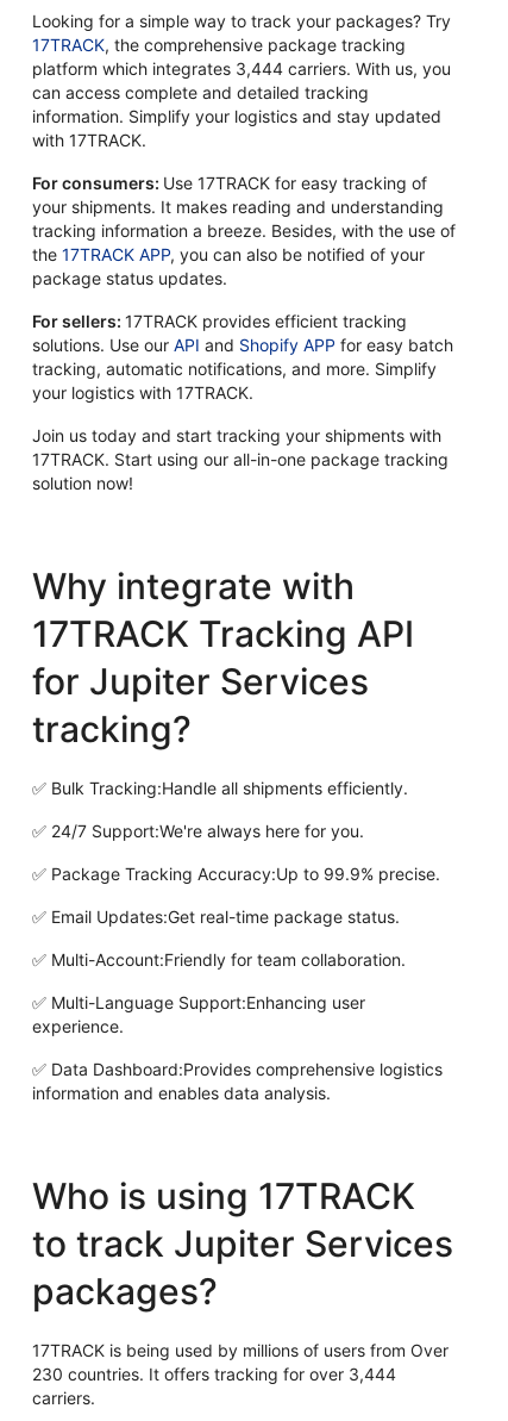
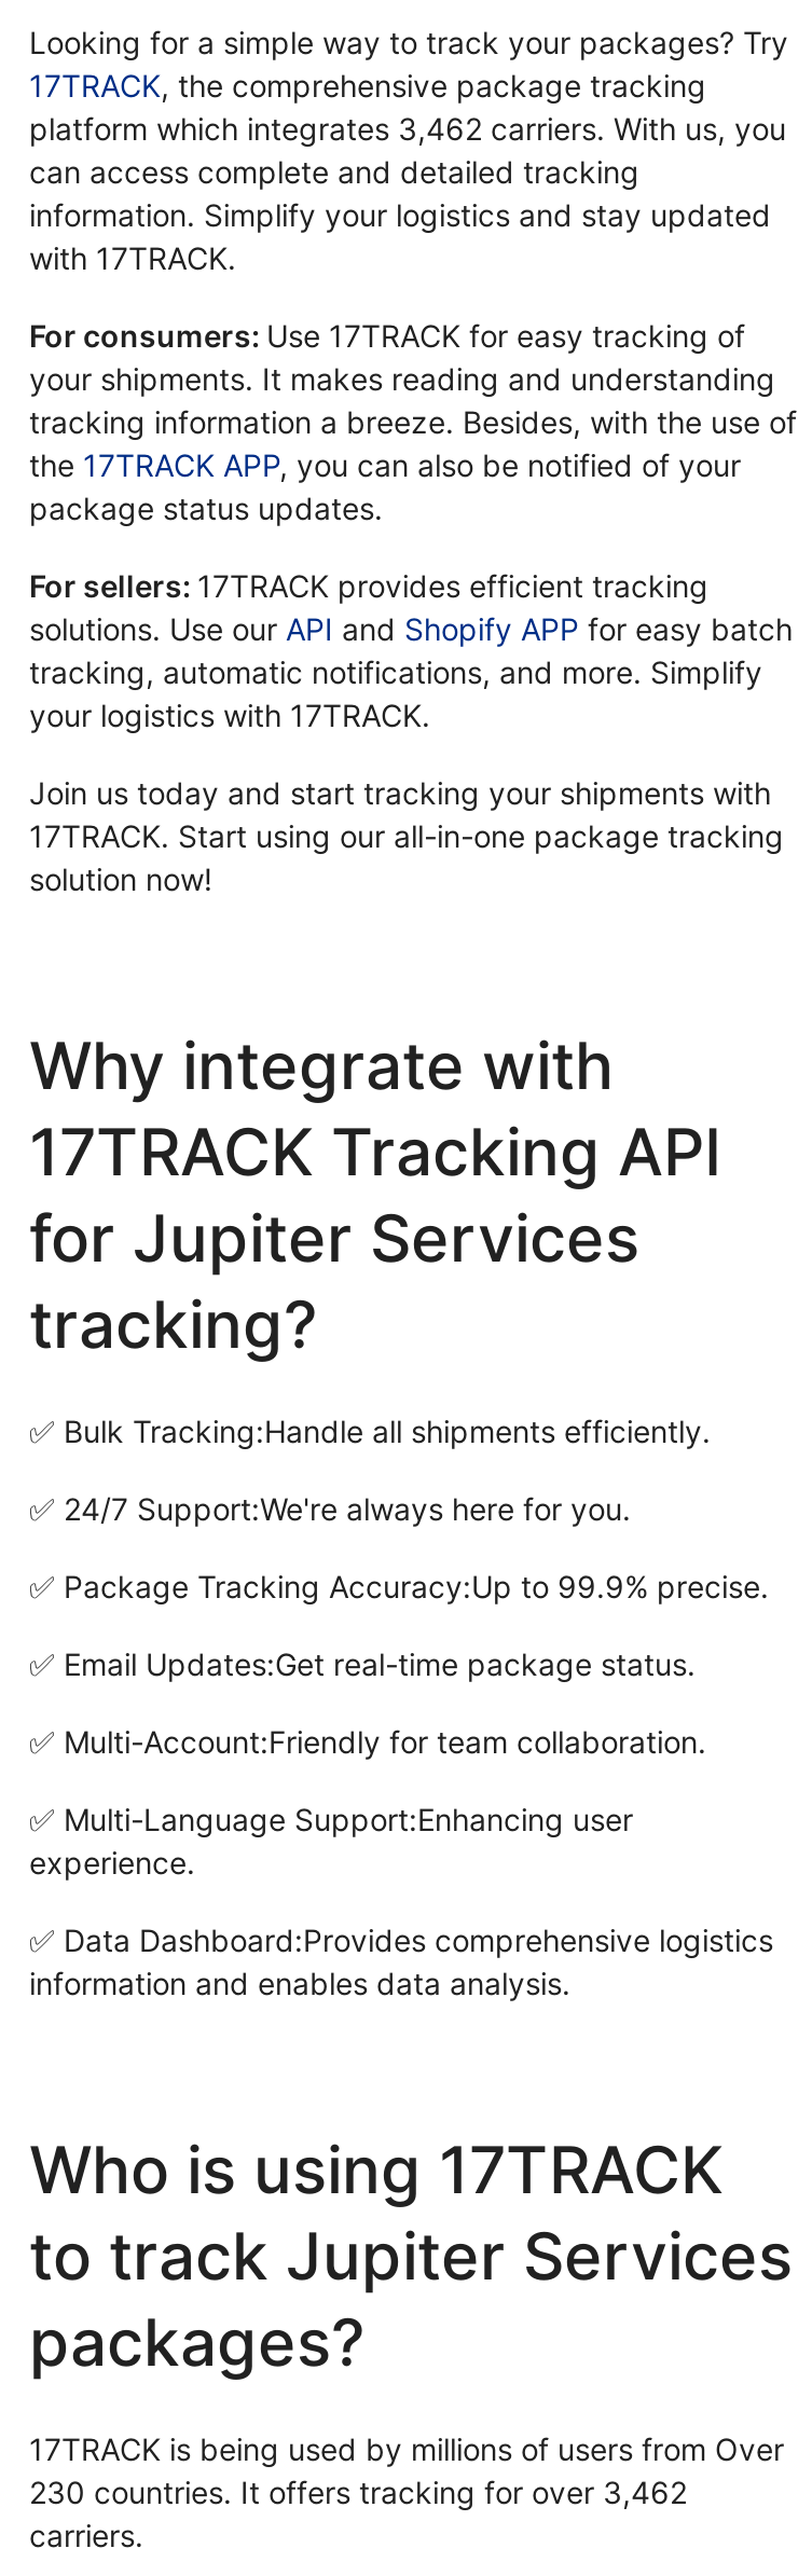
[32,59,451,79] platform which integrates 3,444 carriers. With us, you -> [29,111,786,148] platform which integrates 3,462 carriers. With us, you
[32,1364,396,1385] 230 countries. It offers tracking for over 3,444 -> [29,2474,687,2511] 230 countries. It offers tracking for over 3,462

